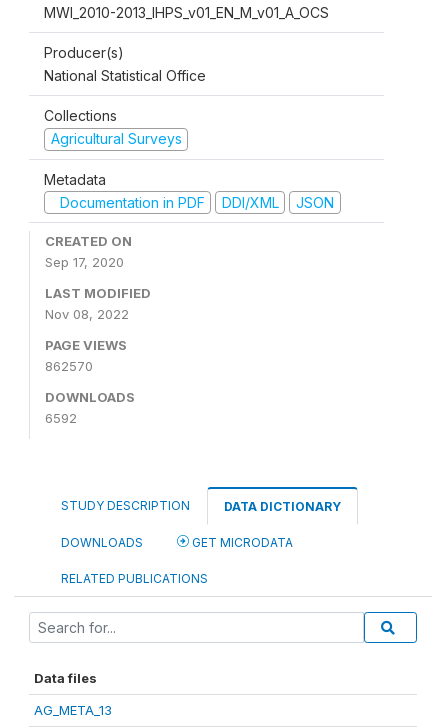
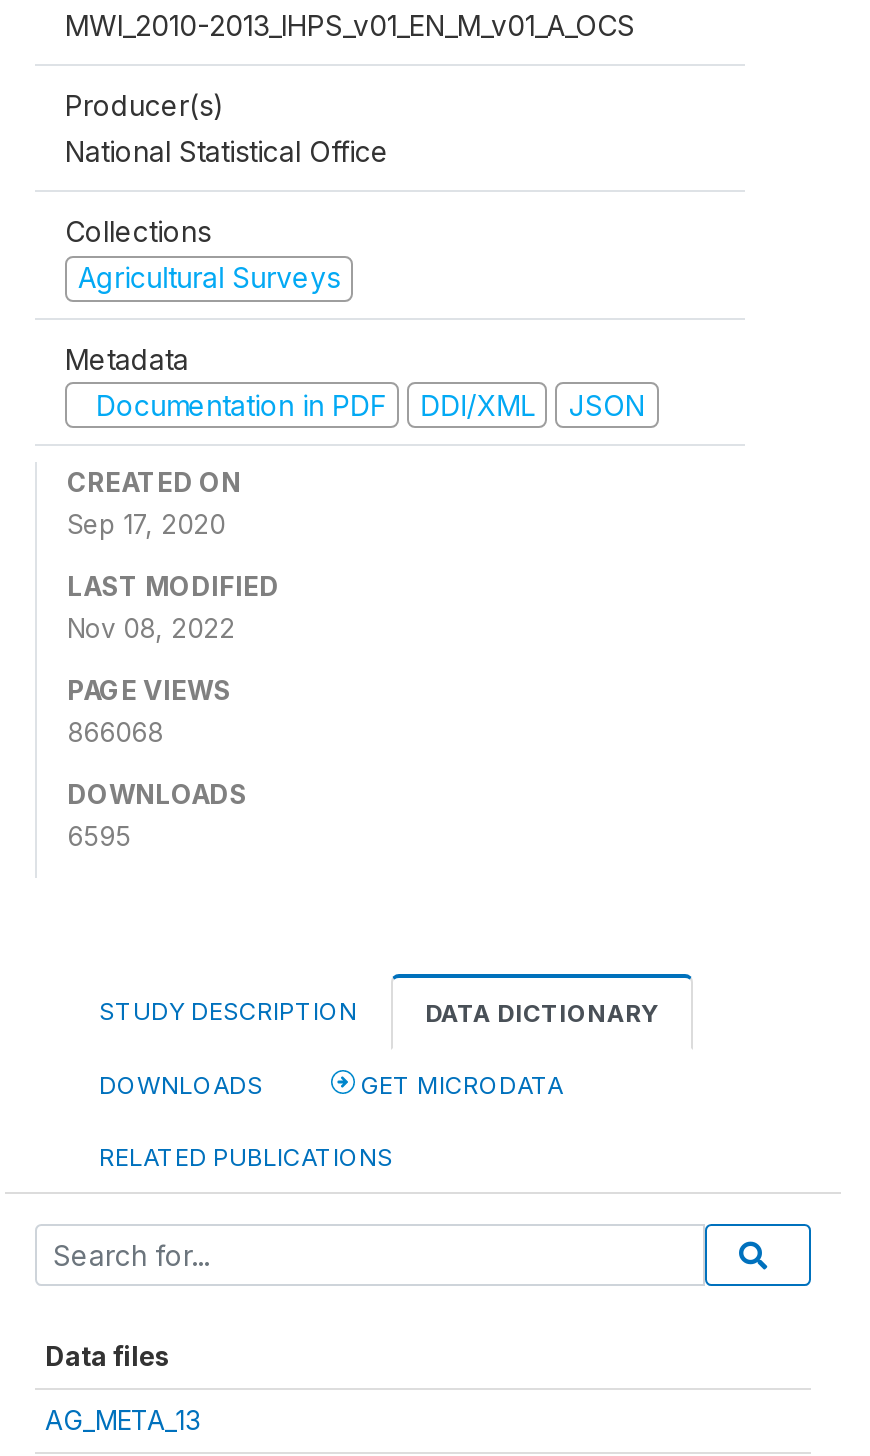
[45,358,93,374] 862570 -> [67,716,163,748] 866068
[45,410,77,426] 6592 -> [67,820,131,852] 6595

